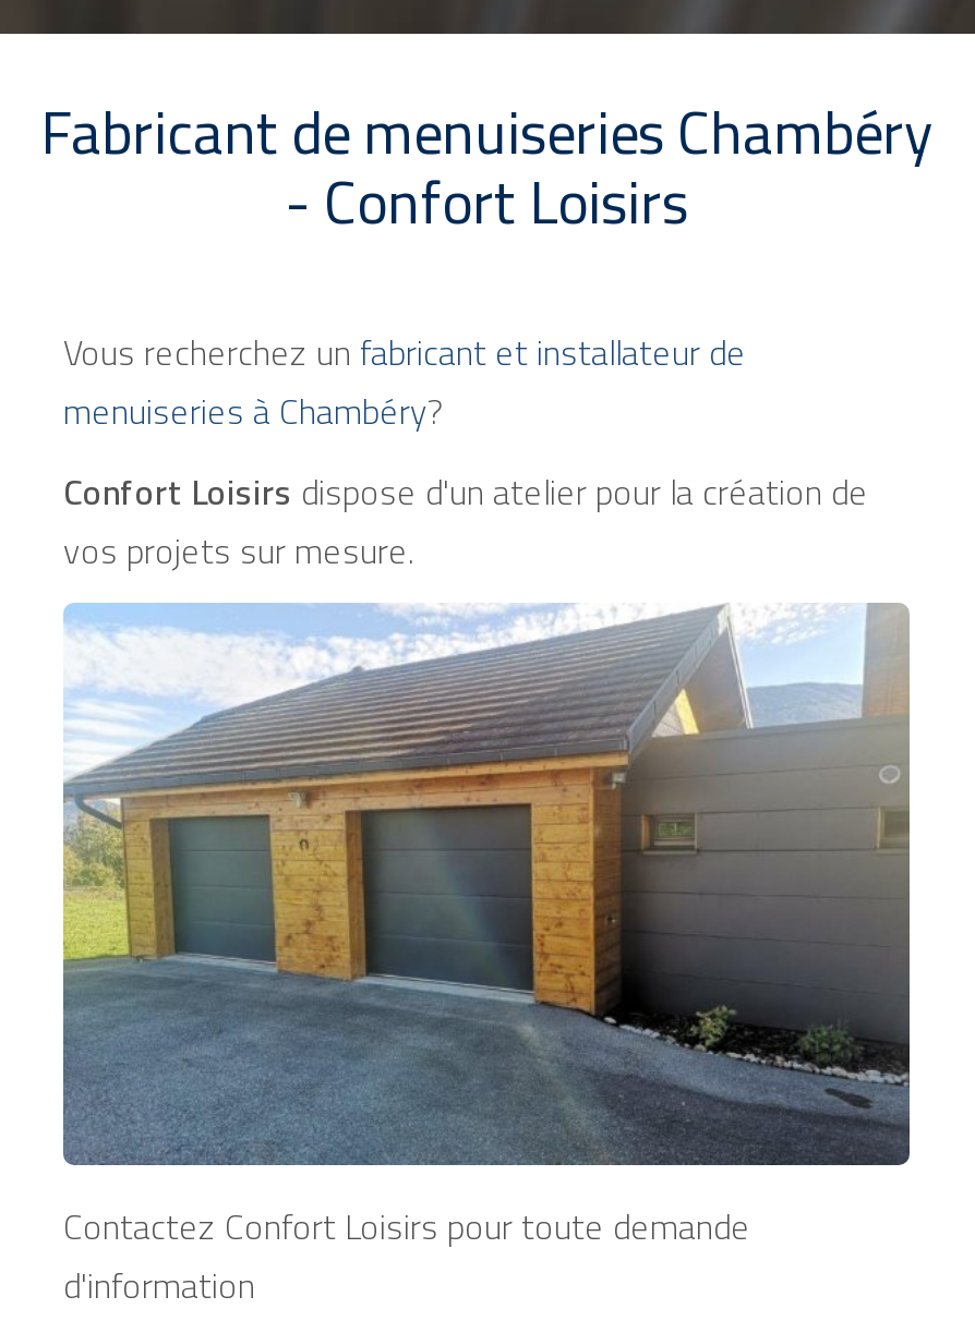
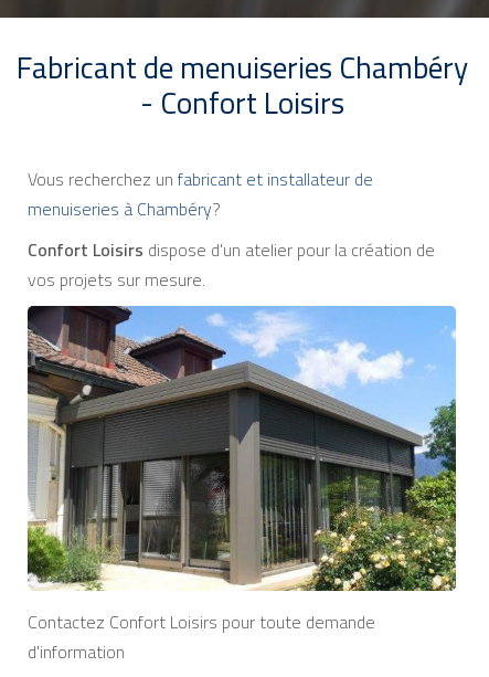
[61,603,912,1167] [image] -> [26,305,457,592] [image]

